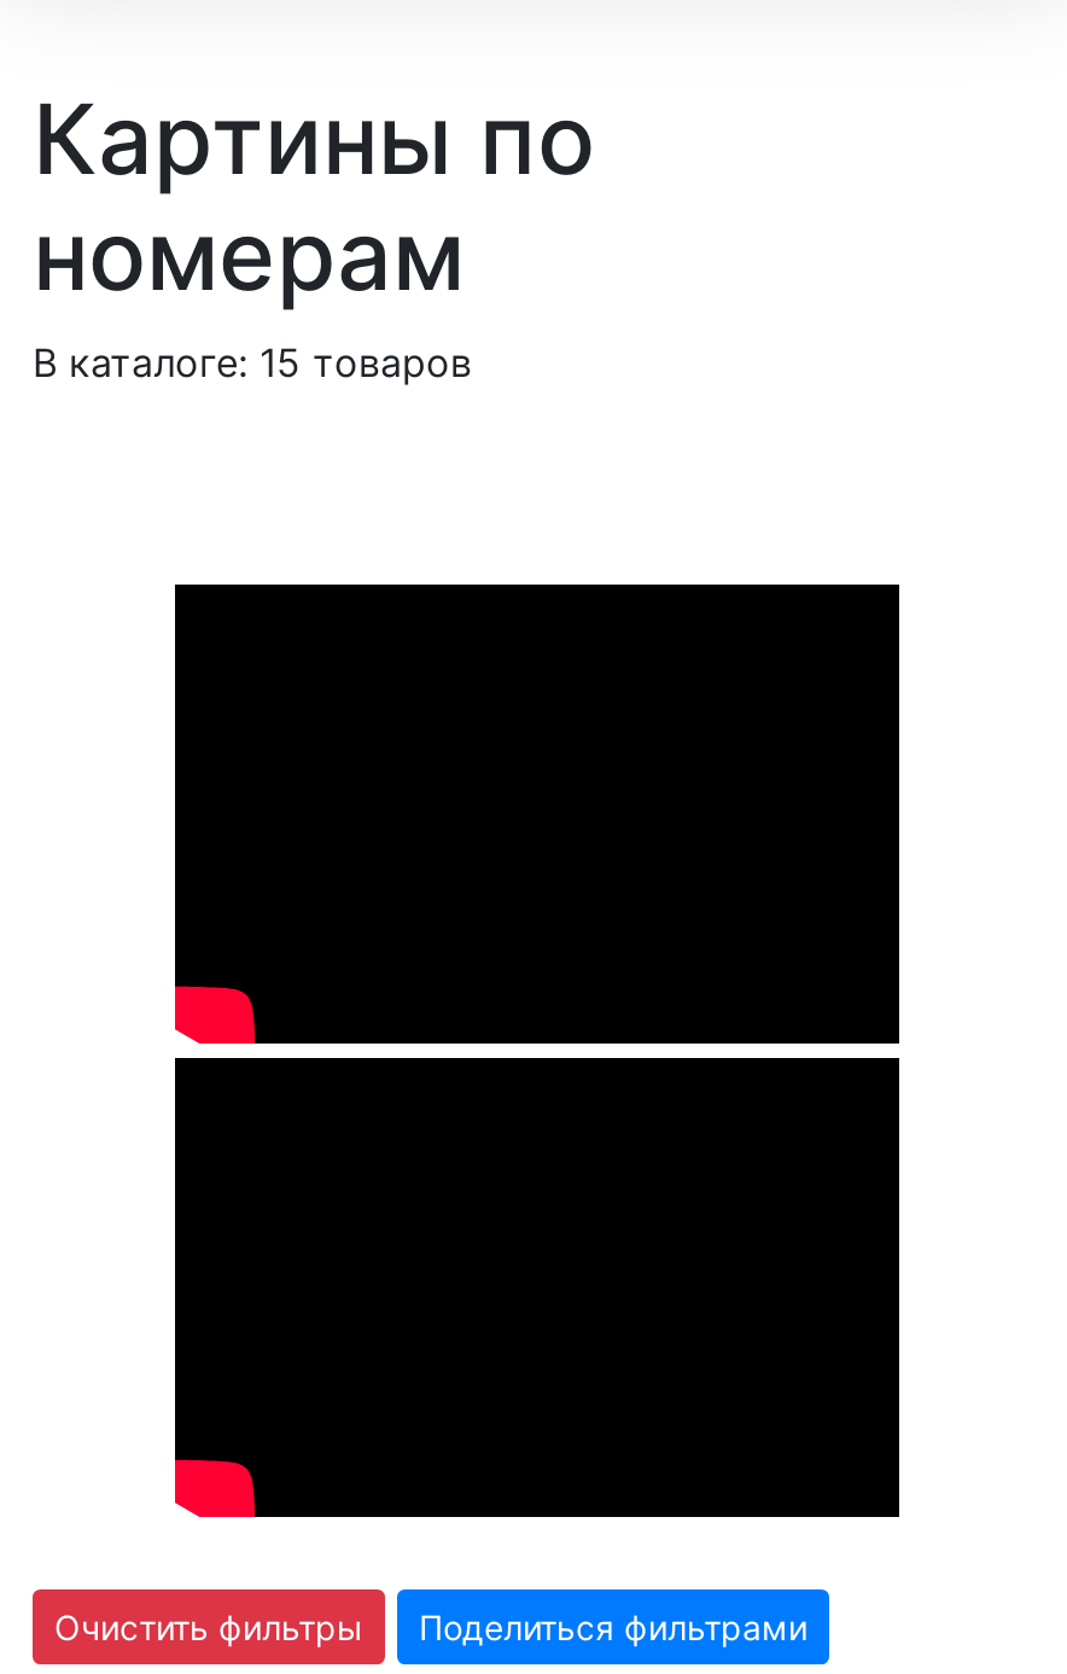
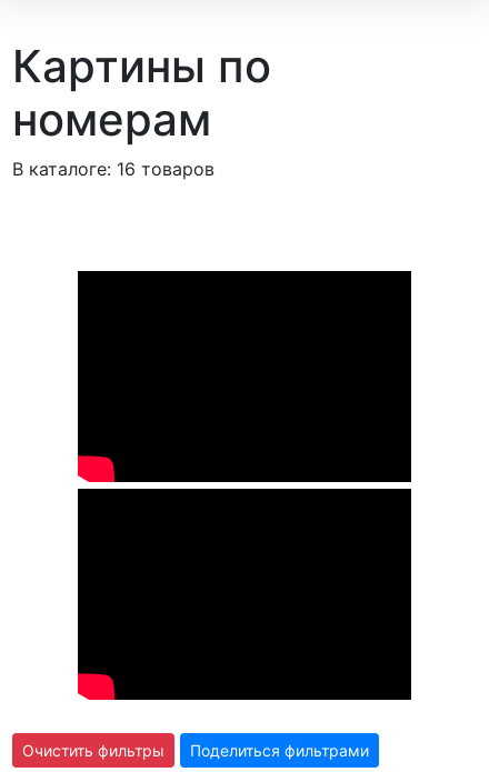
[33,338,472,386] В каталоге: 15 товаров -> [12,158,214,180] В каталоге: 16 товаров

